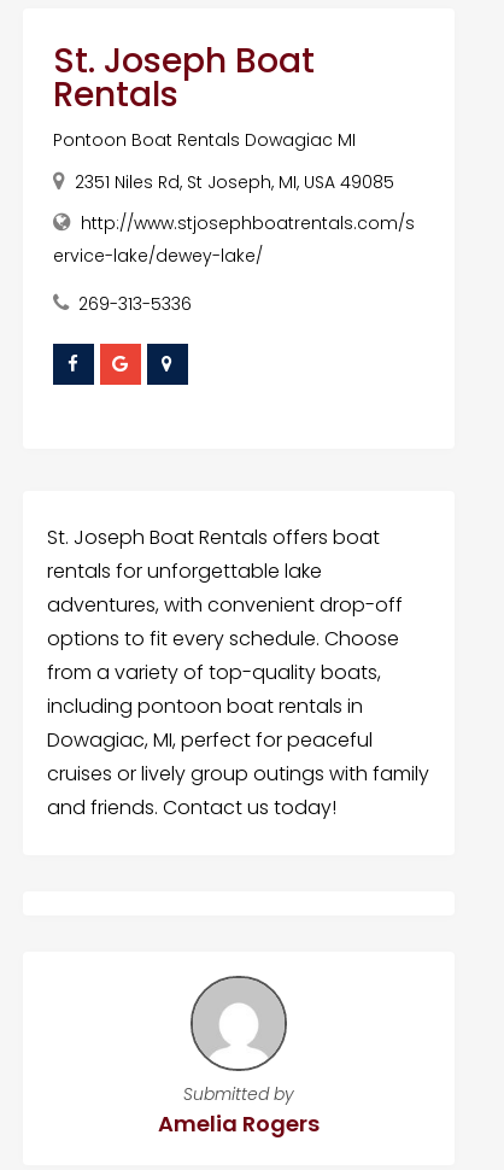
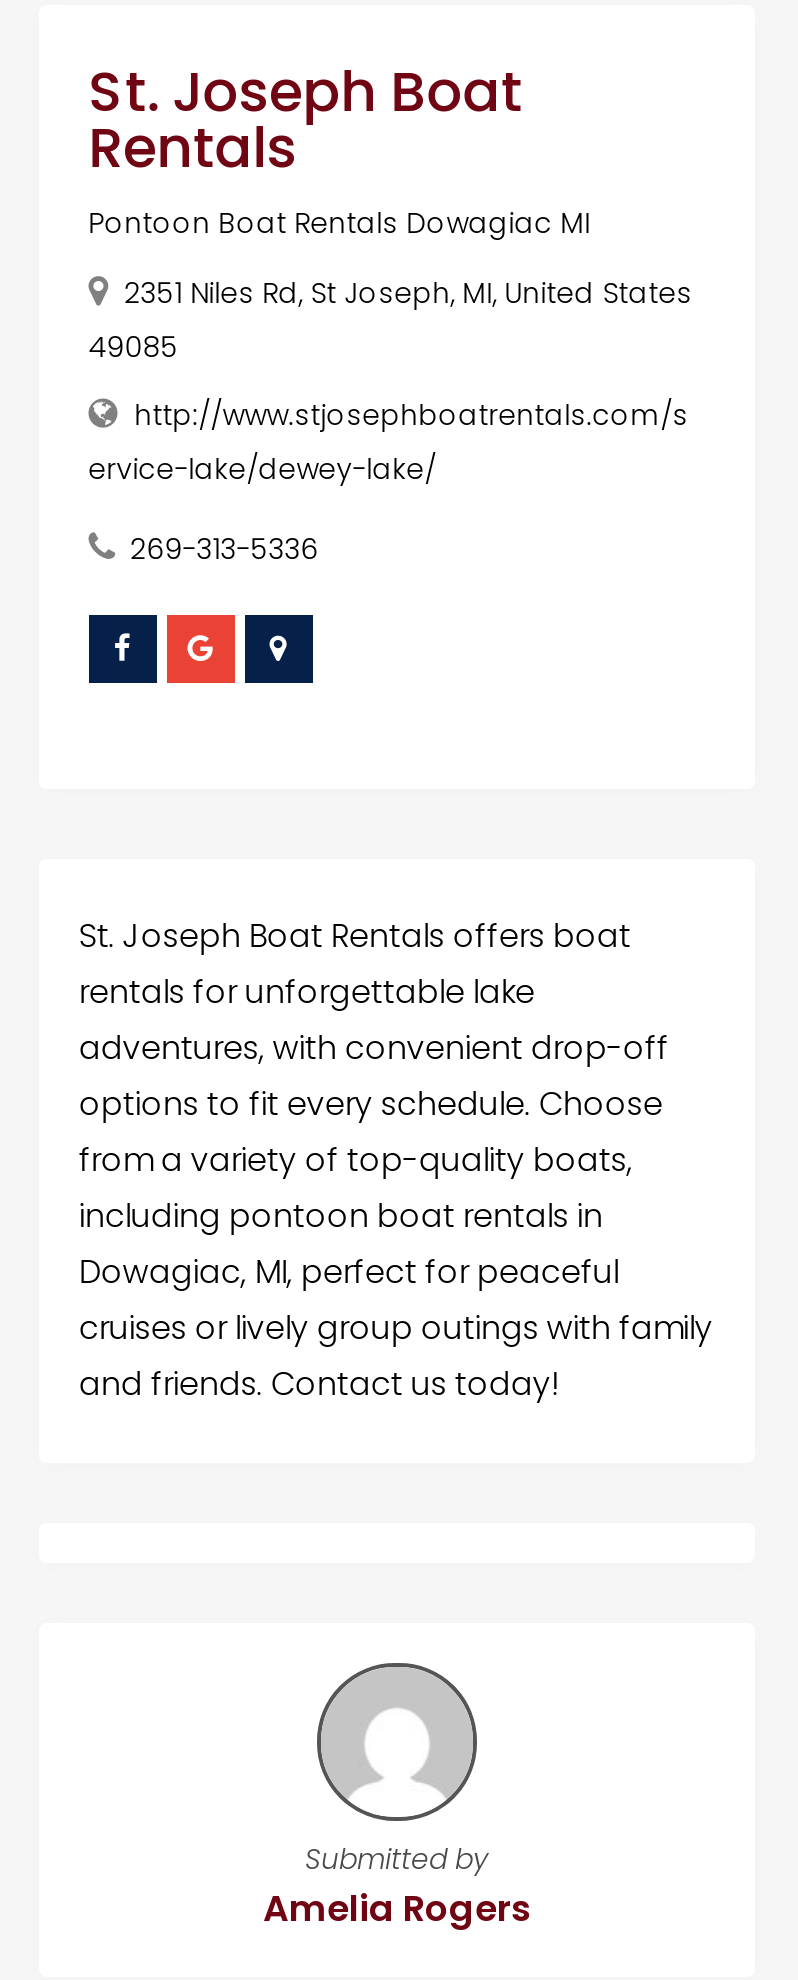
[75,170,394,194] 2351 Niles Rd, St Joseph, MI, USA 49085 -> [89,273,693,367] 2351 Niles Rd, St Joseph, MI, United States | 49085

